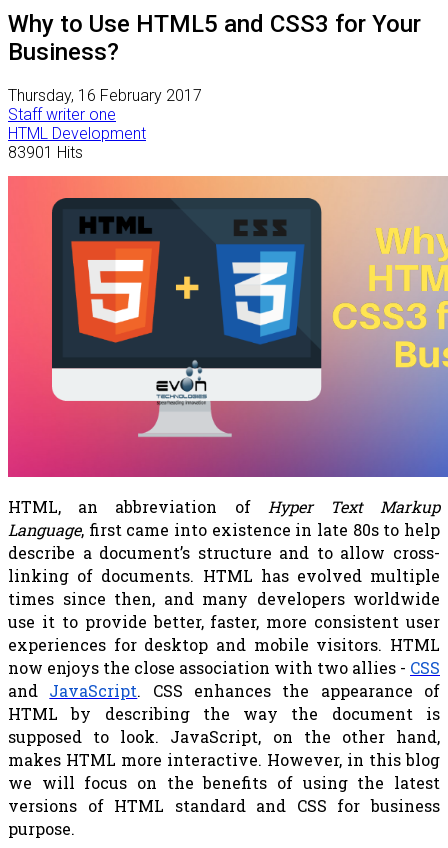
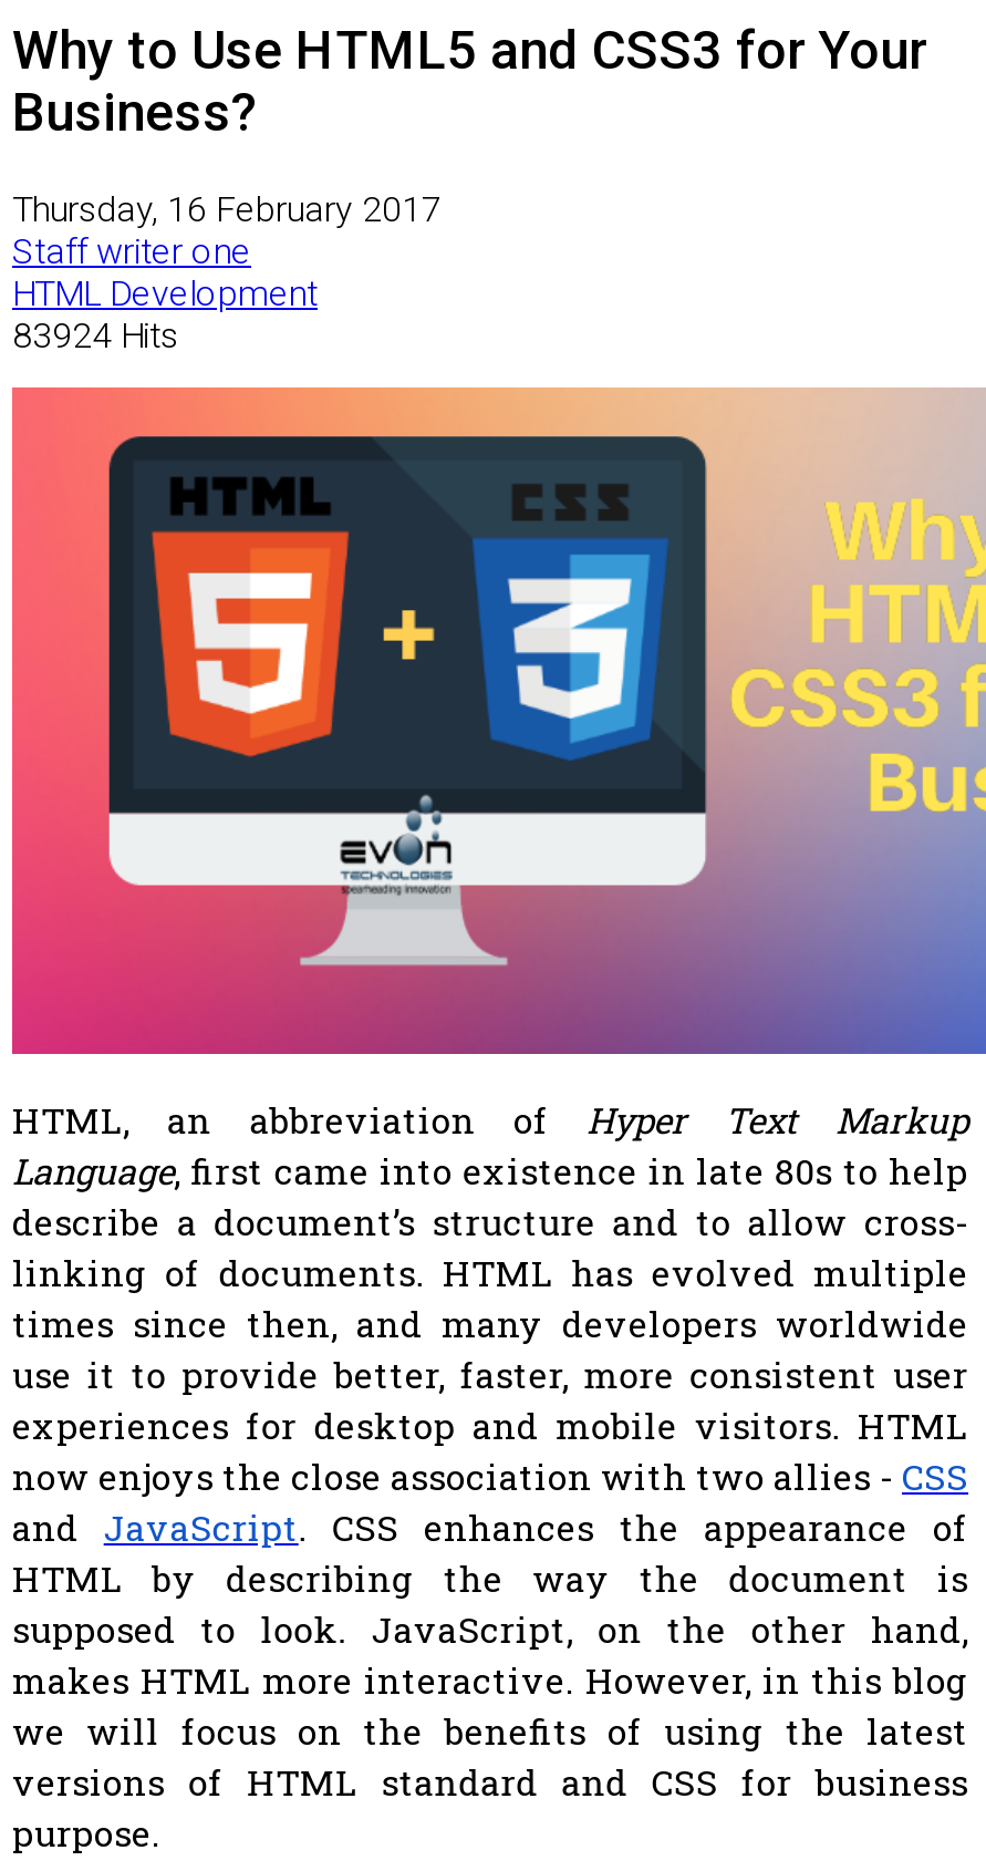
[8,143,83,162] 83901 Hits -> [12,315,178,357] 83924 Hits

